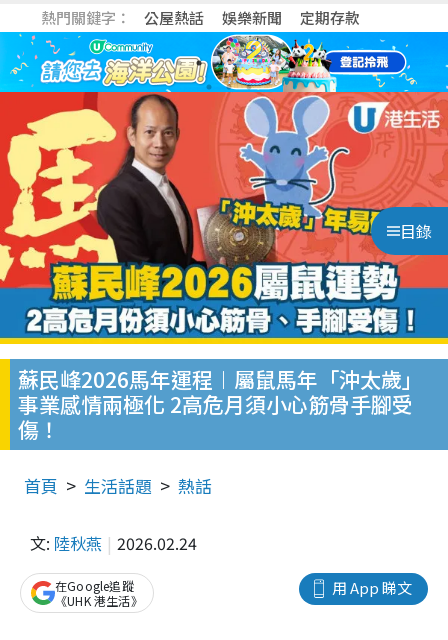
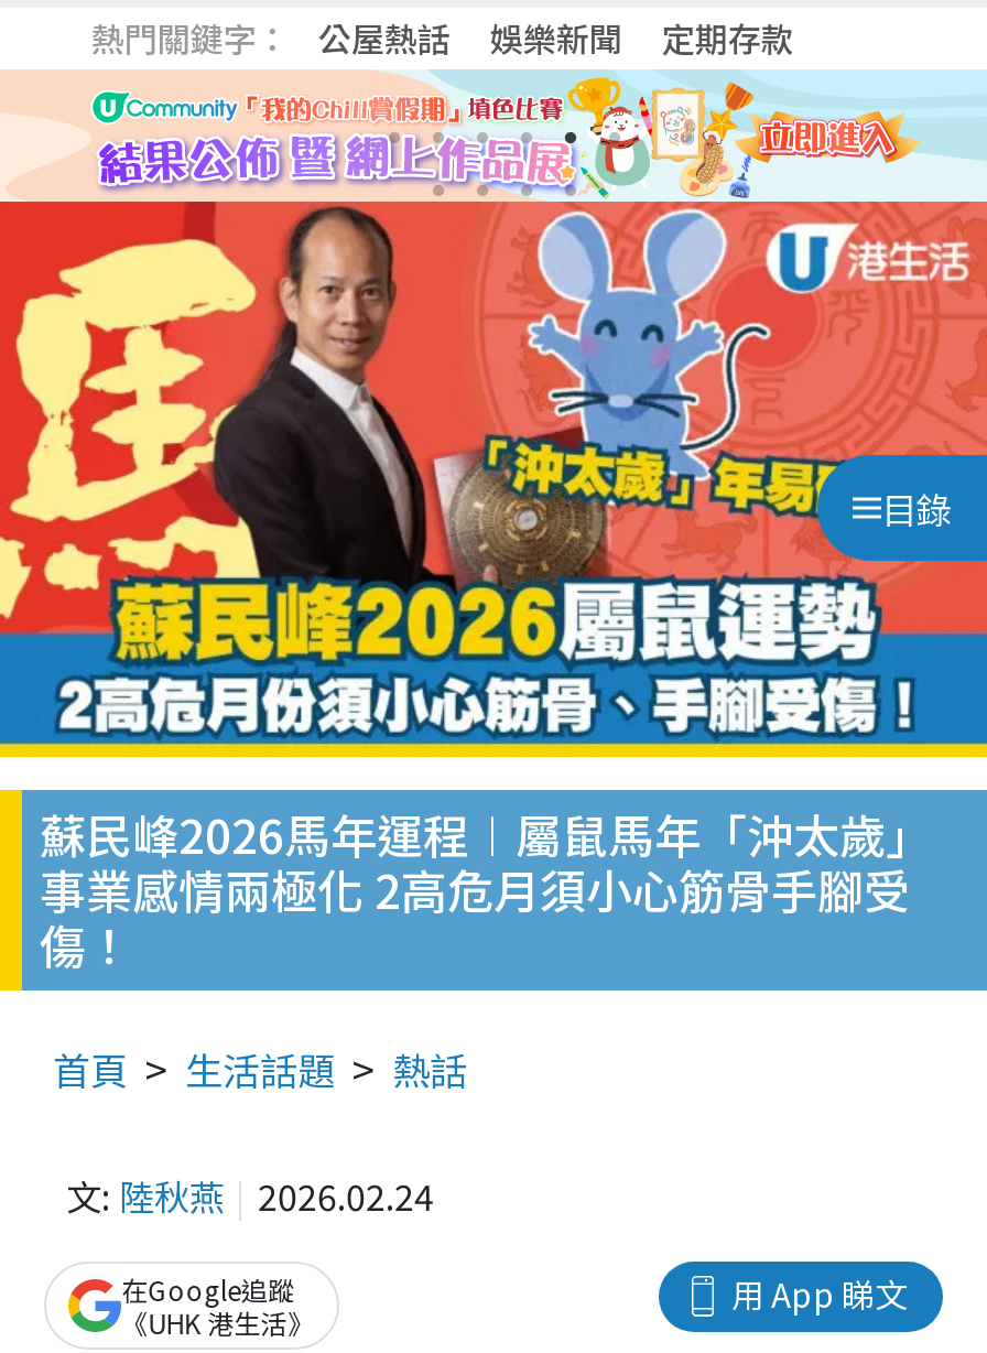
[3,31,445,93] [image] -> [7,69,980,204] [image]

